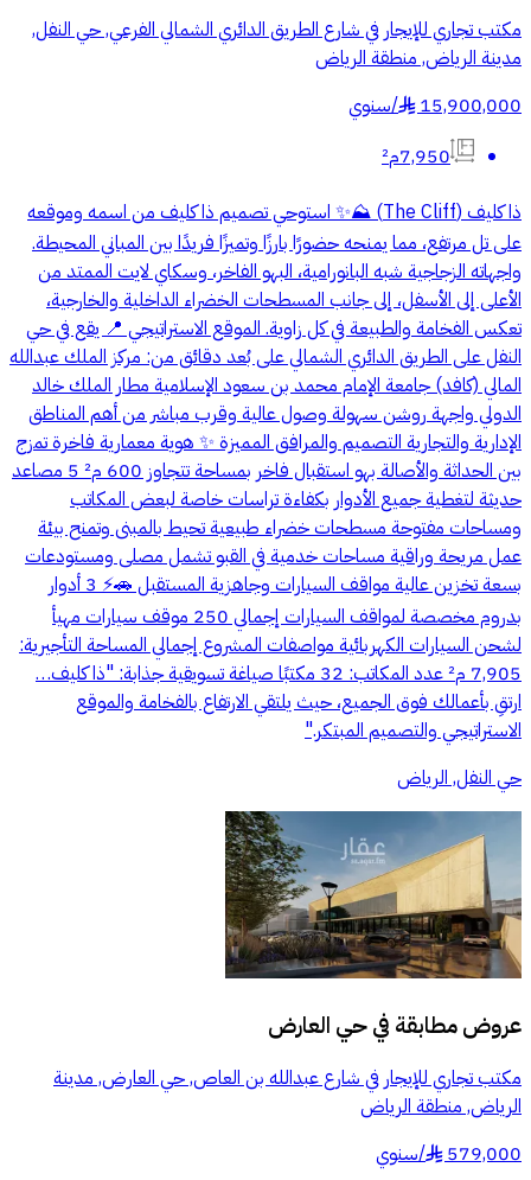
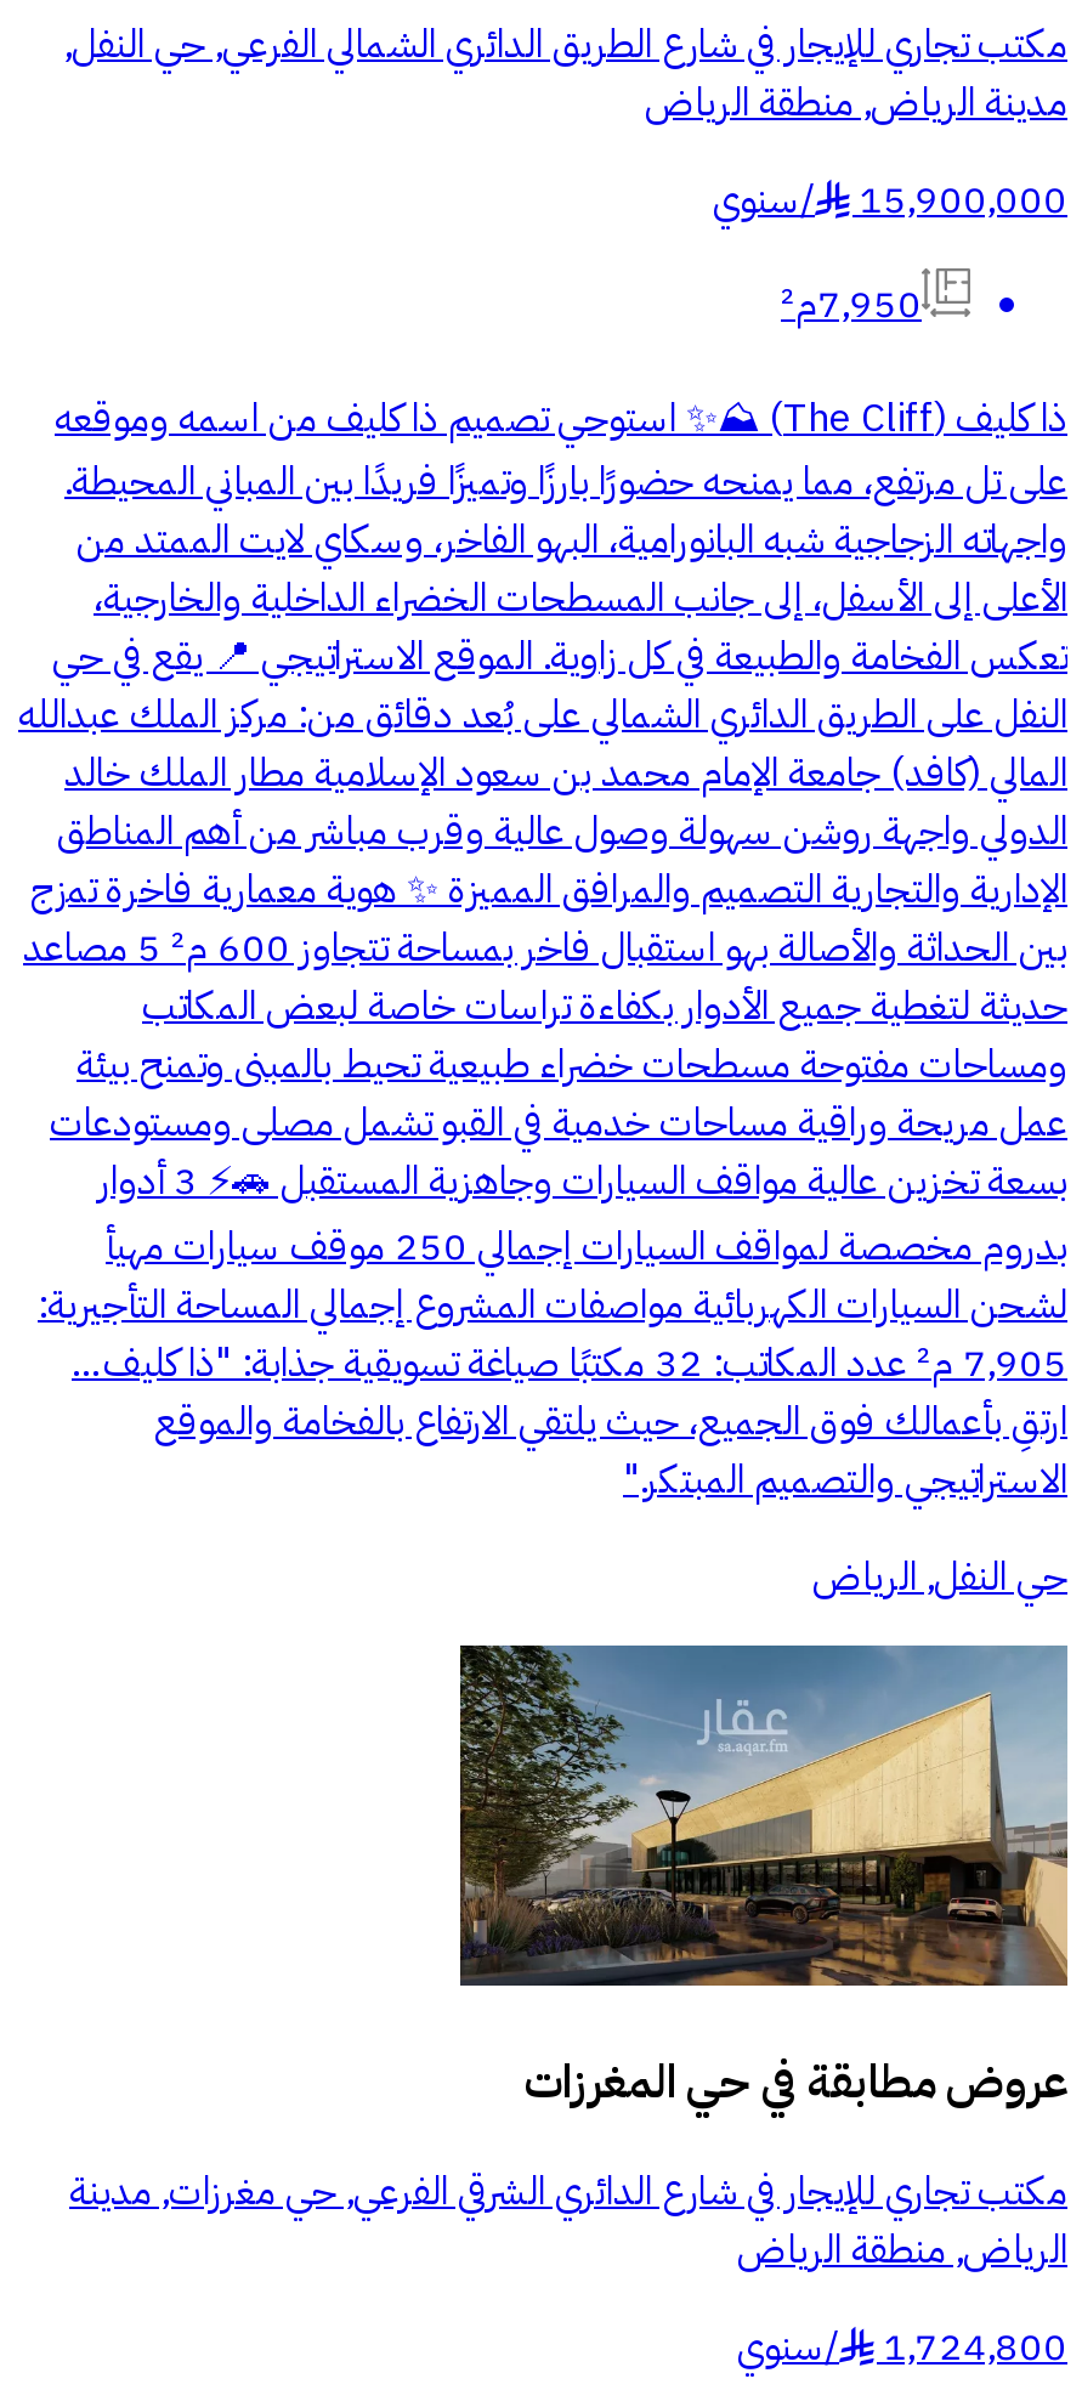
[268,1009,522,1042] عروض مطابقة في حي العارض -> [523,2048,1067,2116] عروض مطابقة في حي المغرزات
[53,1064,522,1093] مكتب تجاري للإيجار في شارع عبدالله بن العاص, حي العارض, مدينة -> [69,2161,1067,2220] مكتب تجاري للإيجار في شارع الدائري الشرقي الفرعي, حي مغرزات, مدينة
[447,1140,522,1169] 579,000 -> [883,2317,1067,2375] 1,724,800

